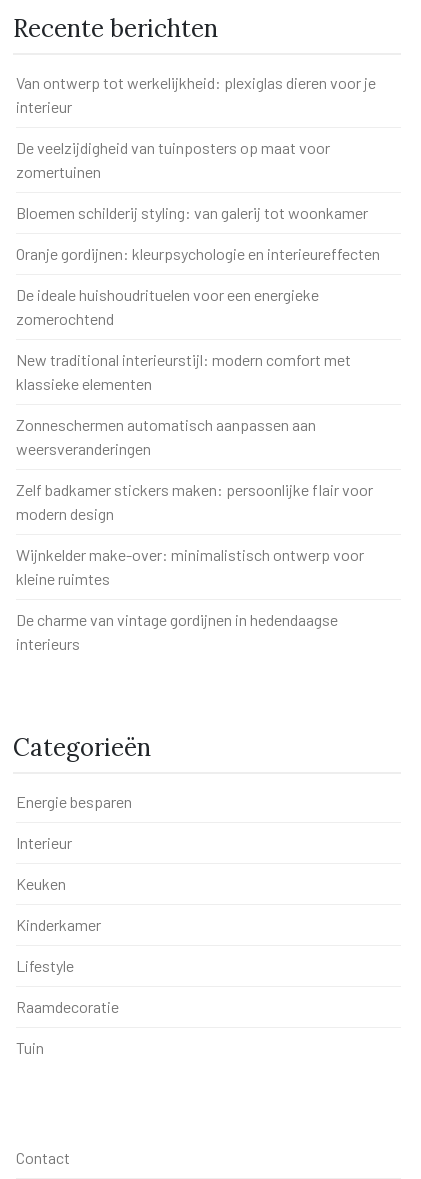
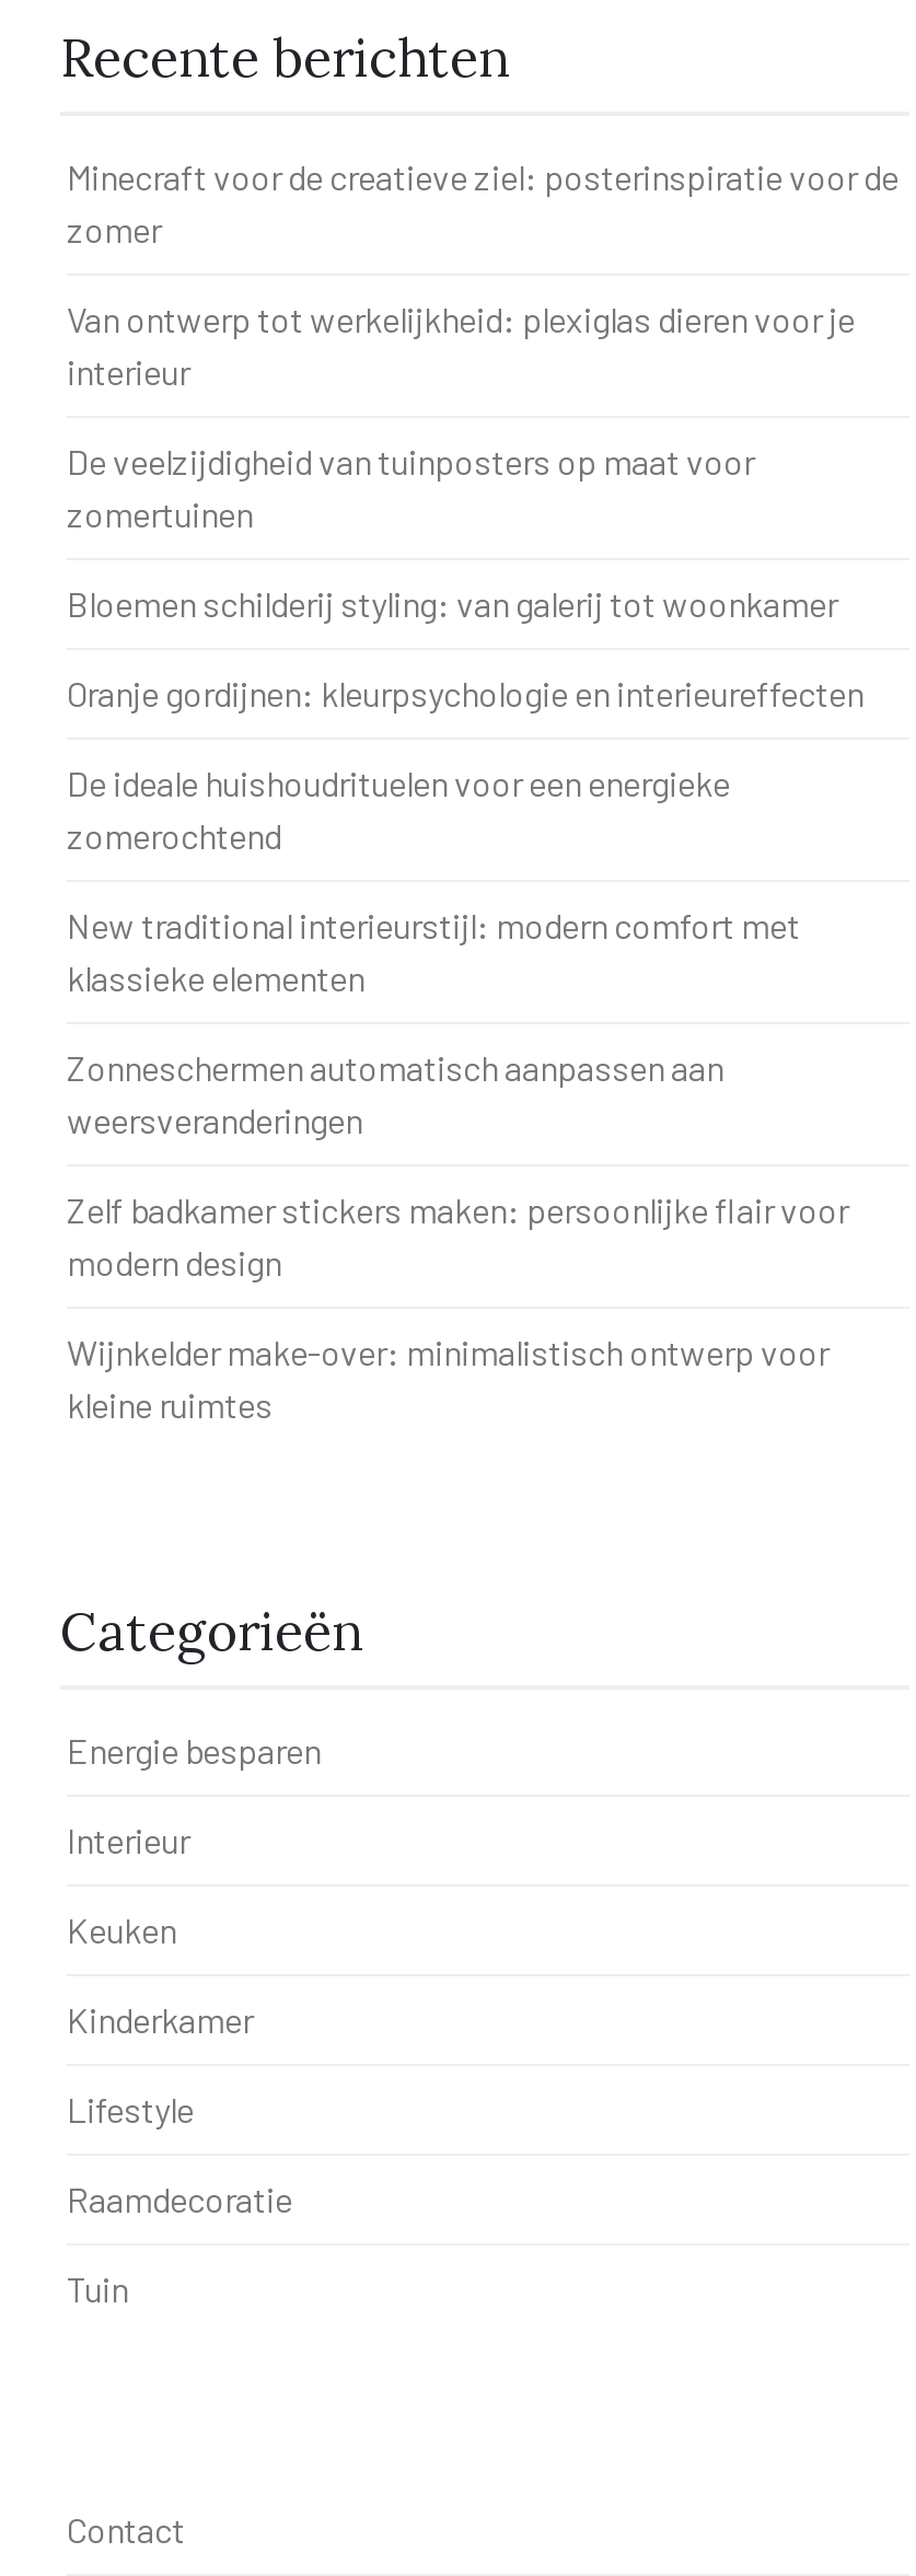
none -> [67,155,898,249] Minecraft voor de creatieve ziel: posterinspiratie voor de | zomer
moved [16,73,380,588] -> [67,297,863,1424]: Van ontwerp tot werkelijkheid: plexiglas dieren voor je | interieur | De veelzijdigheid van tuinposters op maat voor | ... | Wijnkelder make-over: minimalistisch ontwerp voor | kleine ruimtes
[16,610,338,653] De charme van vintage gordijnen in hedendaagse | interieurs -> none

